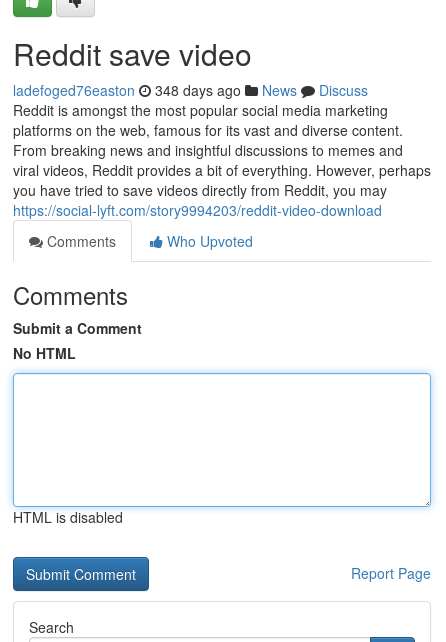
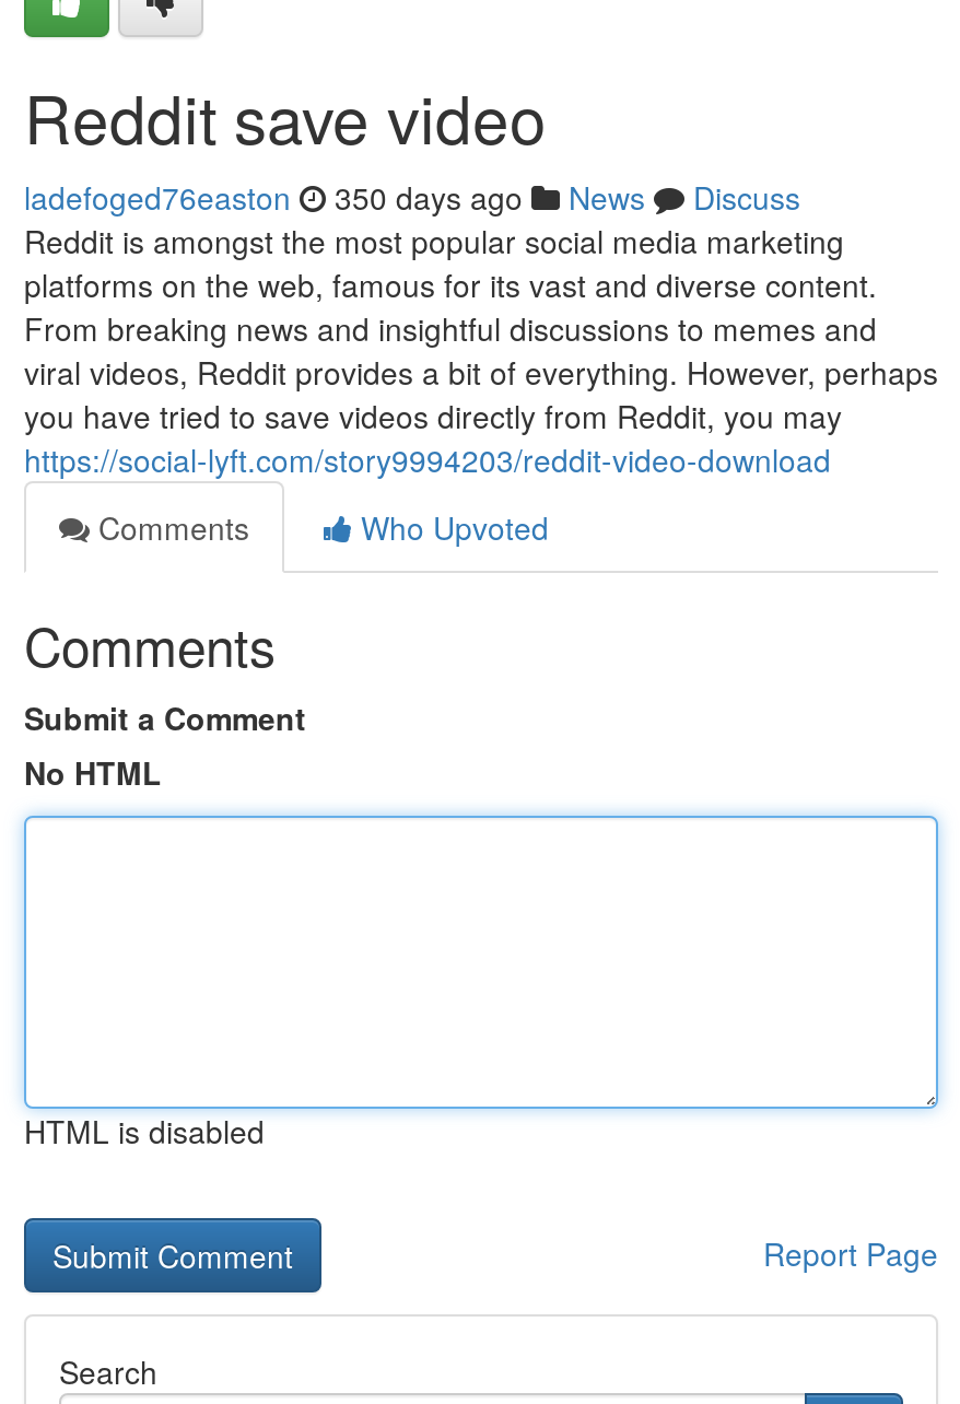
[13,80,368,100] ladefoged76easton 348 days ago News Discuss -> [24,175,800,219] ladefoged76easton 350 days ago News Discuss

